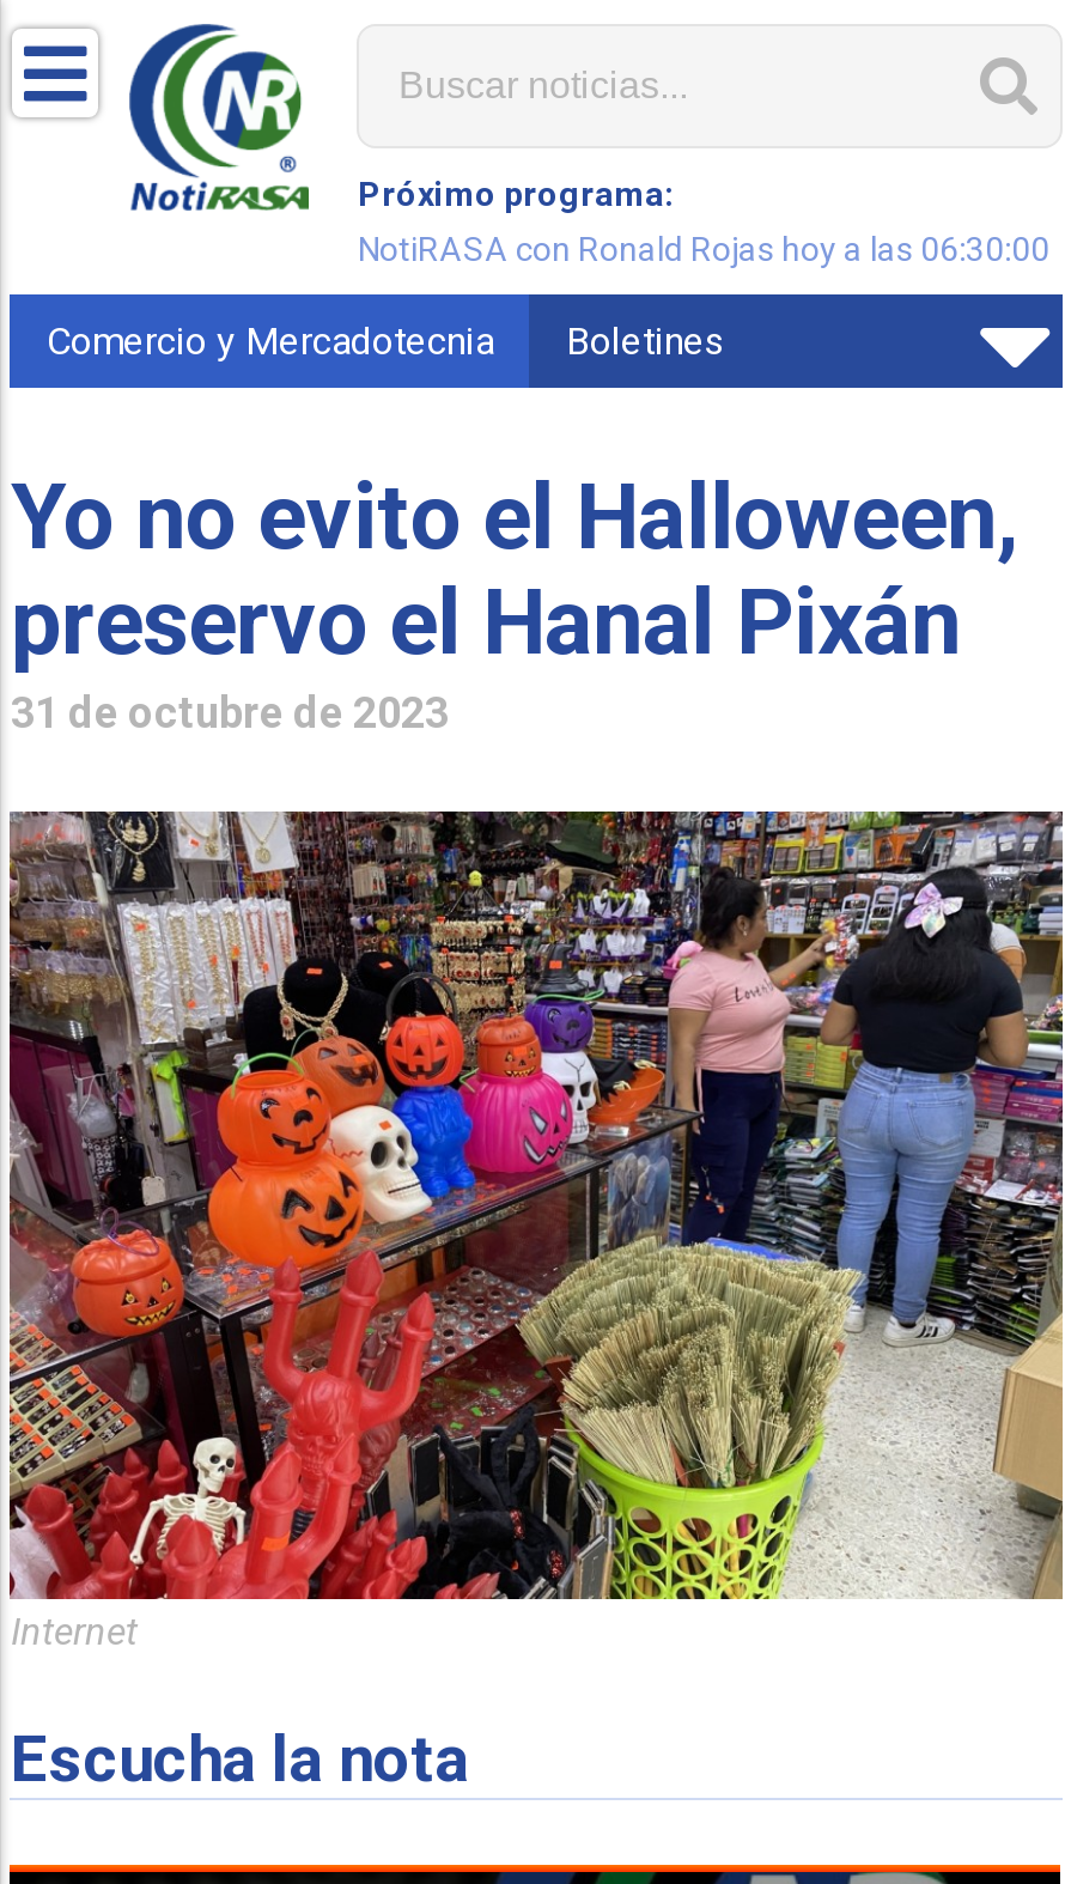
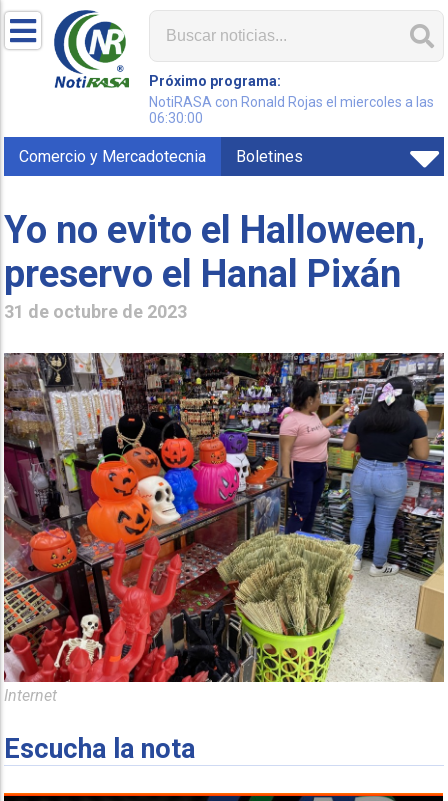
[358,230,1049,268] NotiRASA con Ronald Rojas hoy a las 06:30:00 -> [149,94,434,126] NotiRASA con Ronald Rojas el miercoles a las | 06:30:00

